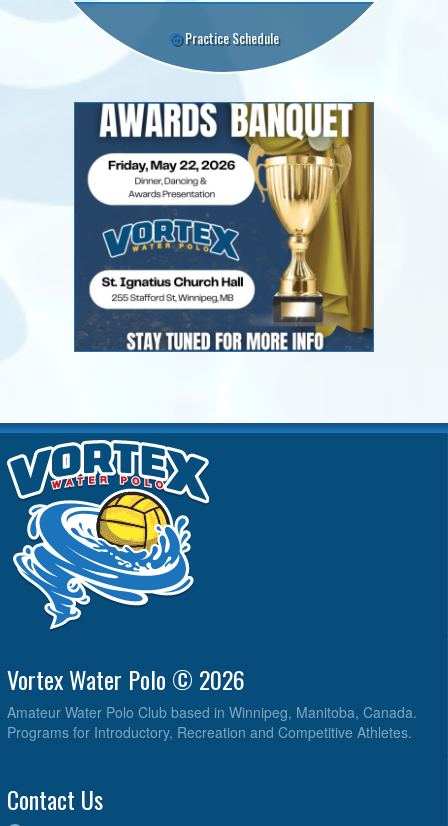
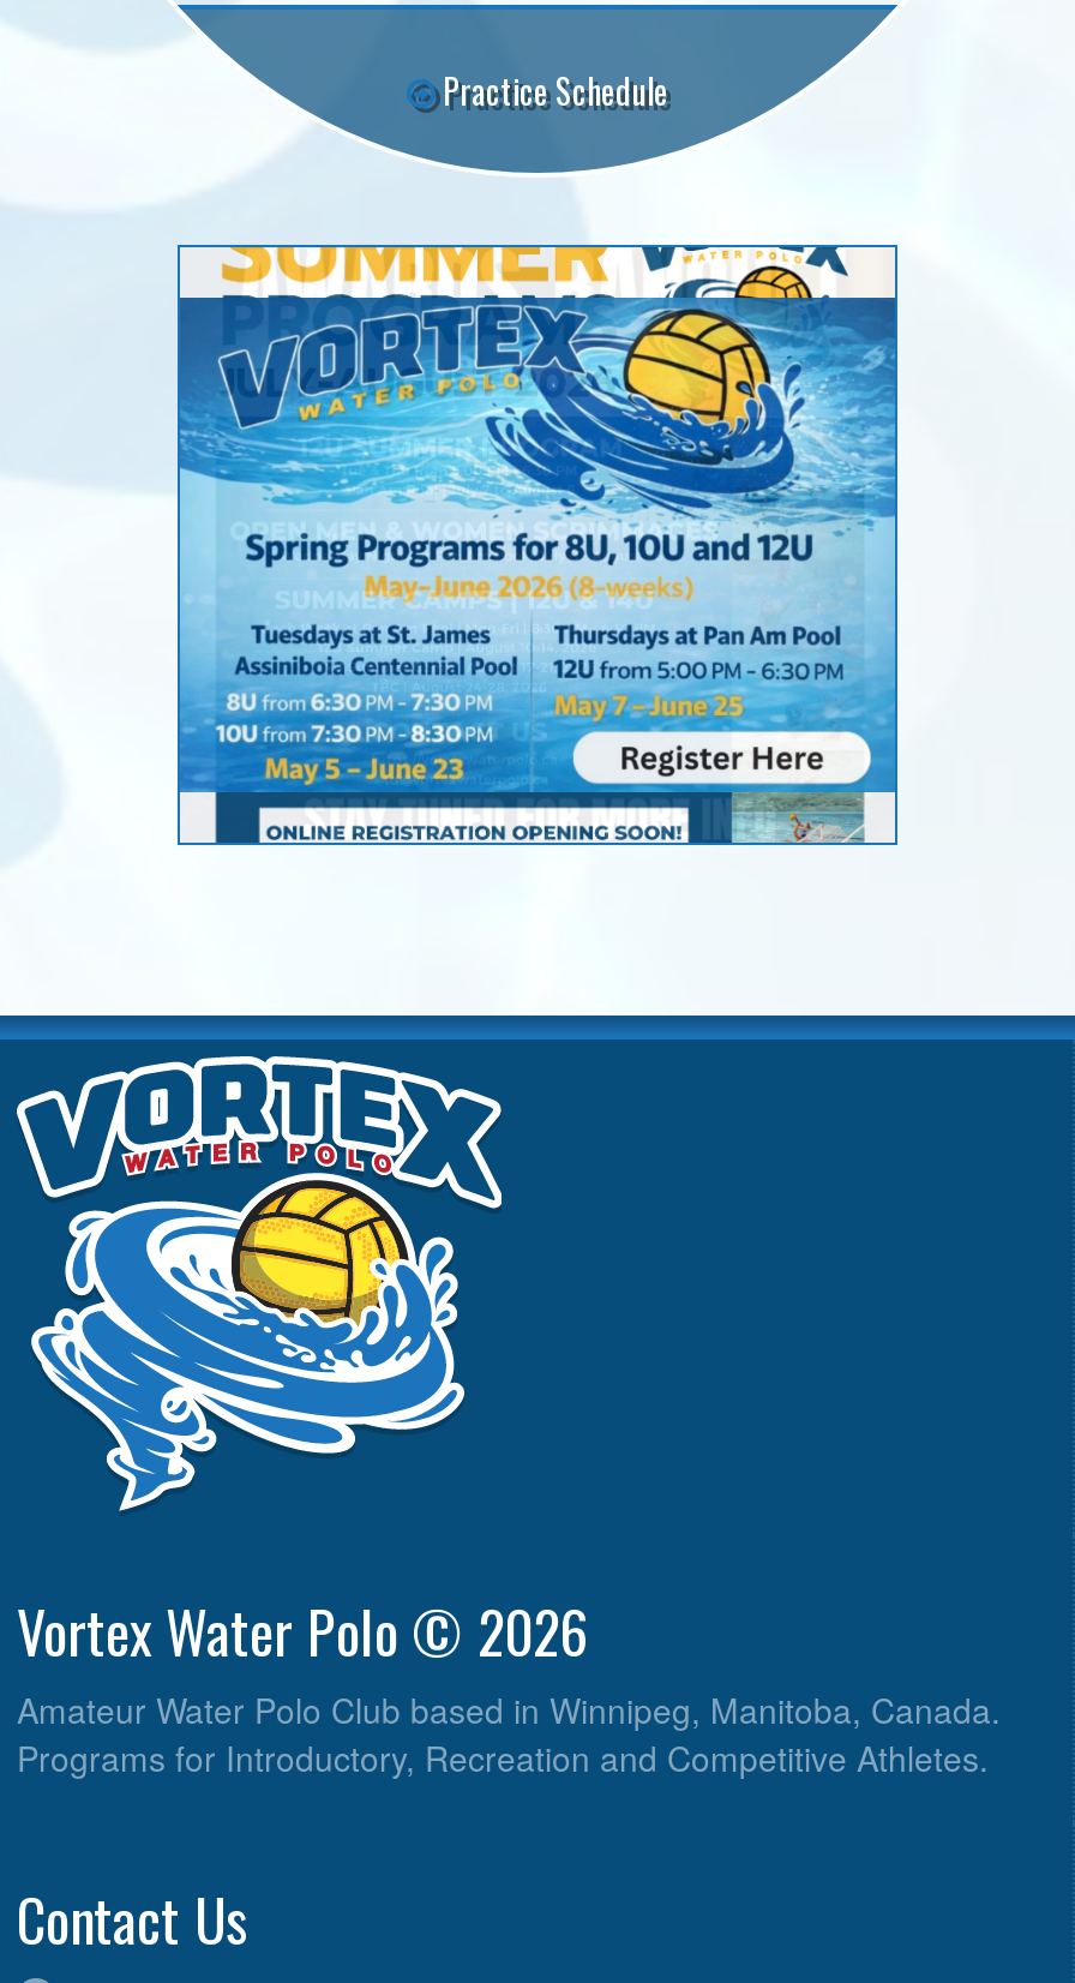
[74,102,374,352] [image] -> [178,245,897,845] [image]

